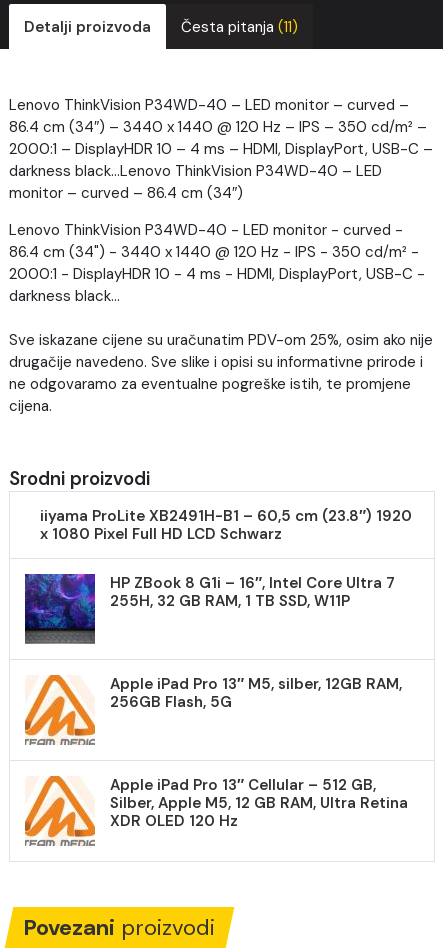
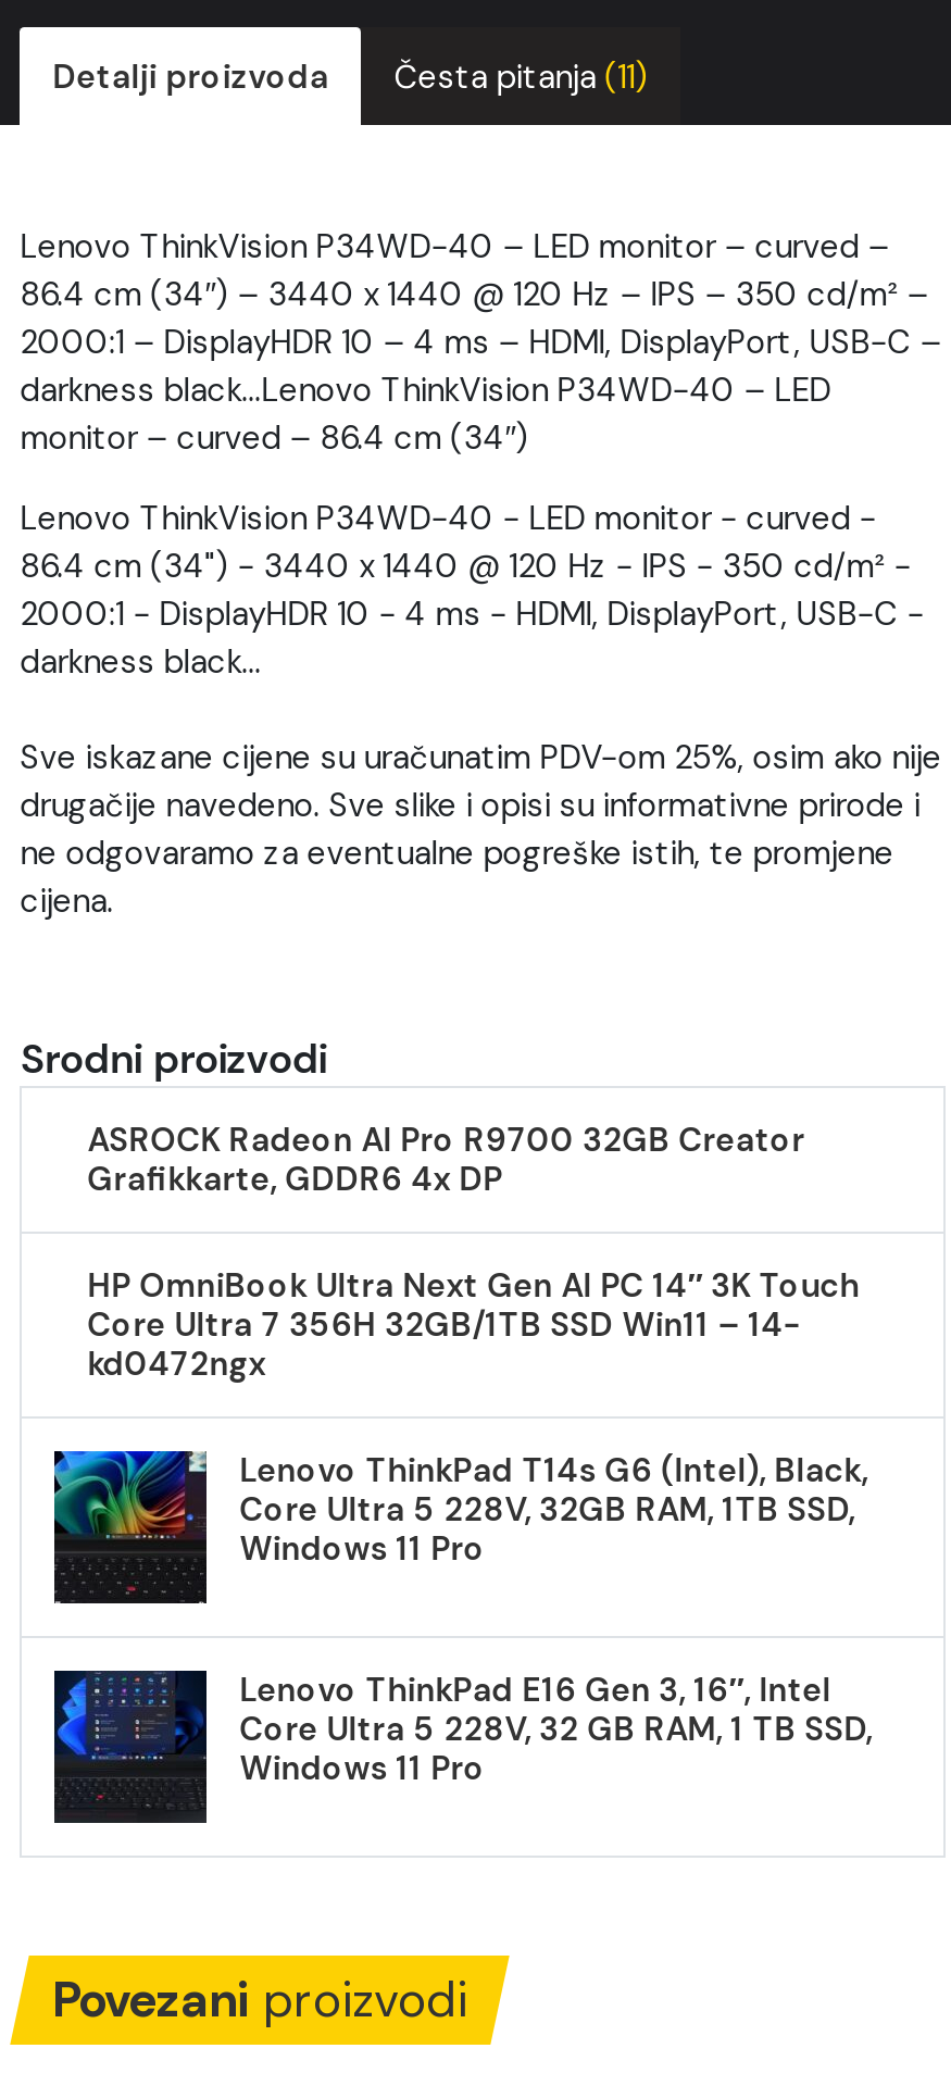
[40,506,412,544] iiyama ProLite XB2491H-B1 – 60,5 cm (23.8″) 1920 | x 1080 Pixel Full HD LCD Schwarz -> [87,1118,805,1201] ASROCK Radeon AI Pro R9700 32GB Creator | Grafikkarte, GDDR6 4x DP
[110,573,395,611] HP ZBook 8 G1i – 16″, Intel Core Ultra 7 | 255H, 32 GB RAM, 1 TB SSD, W11P -> [87,1264,859,1386] HP OmniBook Ultra Next Gen AI PC 14″ 3K Touch | Core Ultra 7 356H 32GB/1TB SSD Win11 – 14- | kd0472ngx
[24,674,402,745] [image] | Apple iPad Pro 13″ M5, silber, 12GB RAM, | 256GB Flash, 5G -> [52,1449,868,1606] [image] | Lenovo ThinkPad T14s G6 (Intel), Black, | Core Ultra 5 228V, 32GB RAM, 1TB SSD, | Windows 11 Pro
[24,775,408,846] [image] | Apple iPad Pro 13″ Cellular – 512 GB, | Silber, Apple M5, 12 GB RAM, Ultra Retina | XDR OLED 120 Hz -> [52,1668,872,1825] [image] | Lenovo ThinkPad E16 Gen 3, 16″, Intel | Core Ultra 5 228V, 32 GB RAM, 1 TB SSD, | Windows 11 Pro

